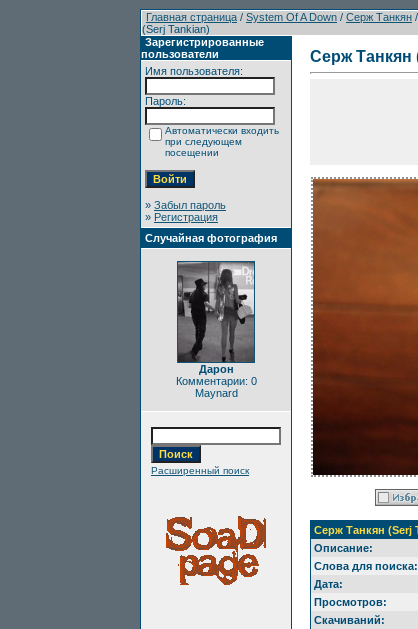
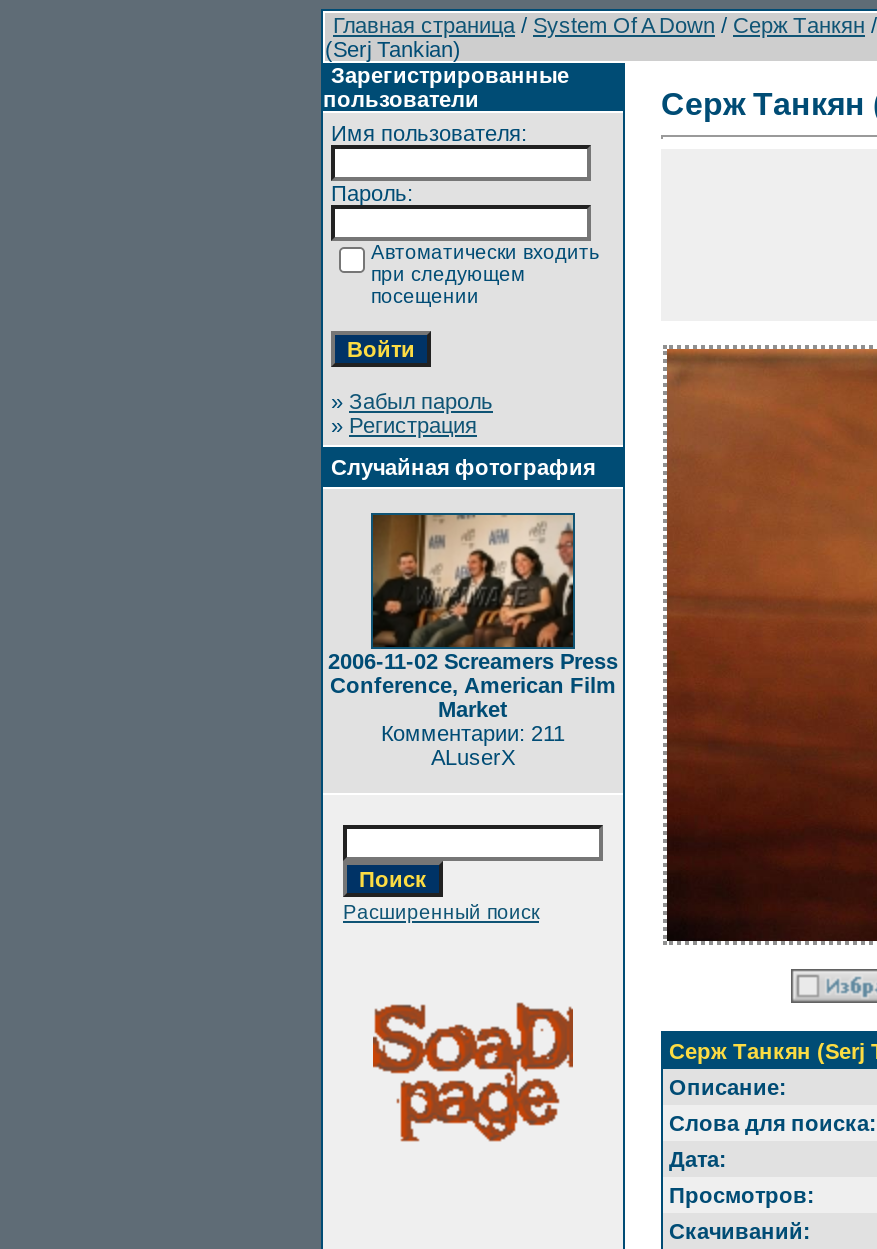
[165,261,267,322] [image] -> [369,511,577,635] [image]
[175,363,256,399] Дарон | Комментарии: 0 | Maynard -> [328,649,618,769] 2006-11-02 Screamers Press | Conference, American Film | Market | Комментарии: 211 | ALuserX
[165,531,267,586] [image] -> [373,1053,573,1161] [image]

